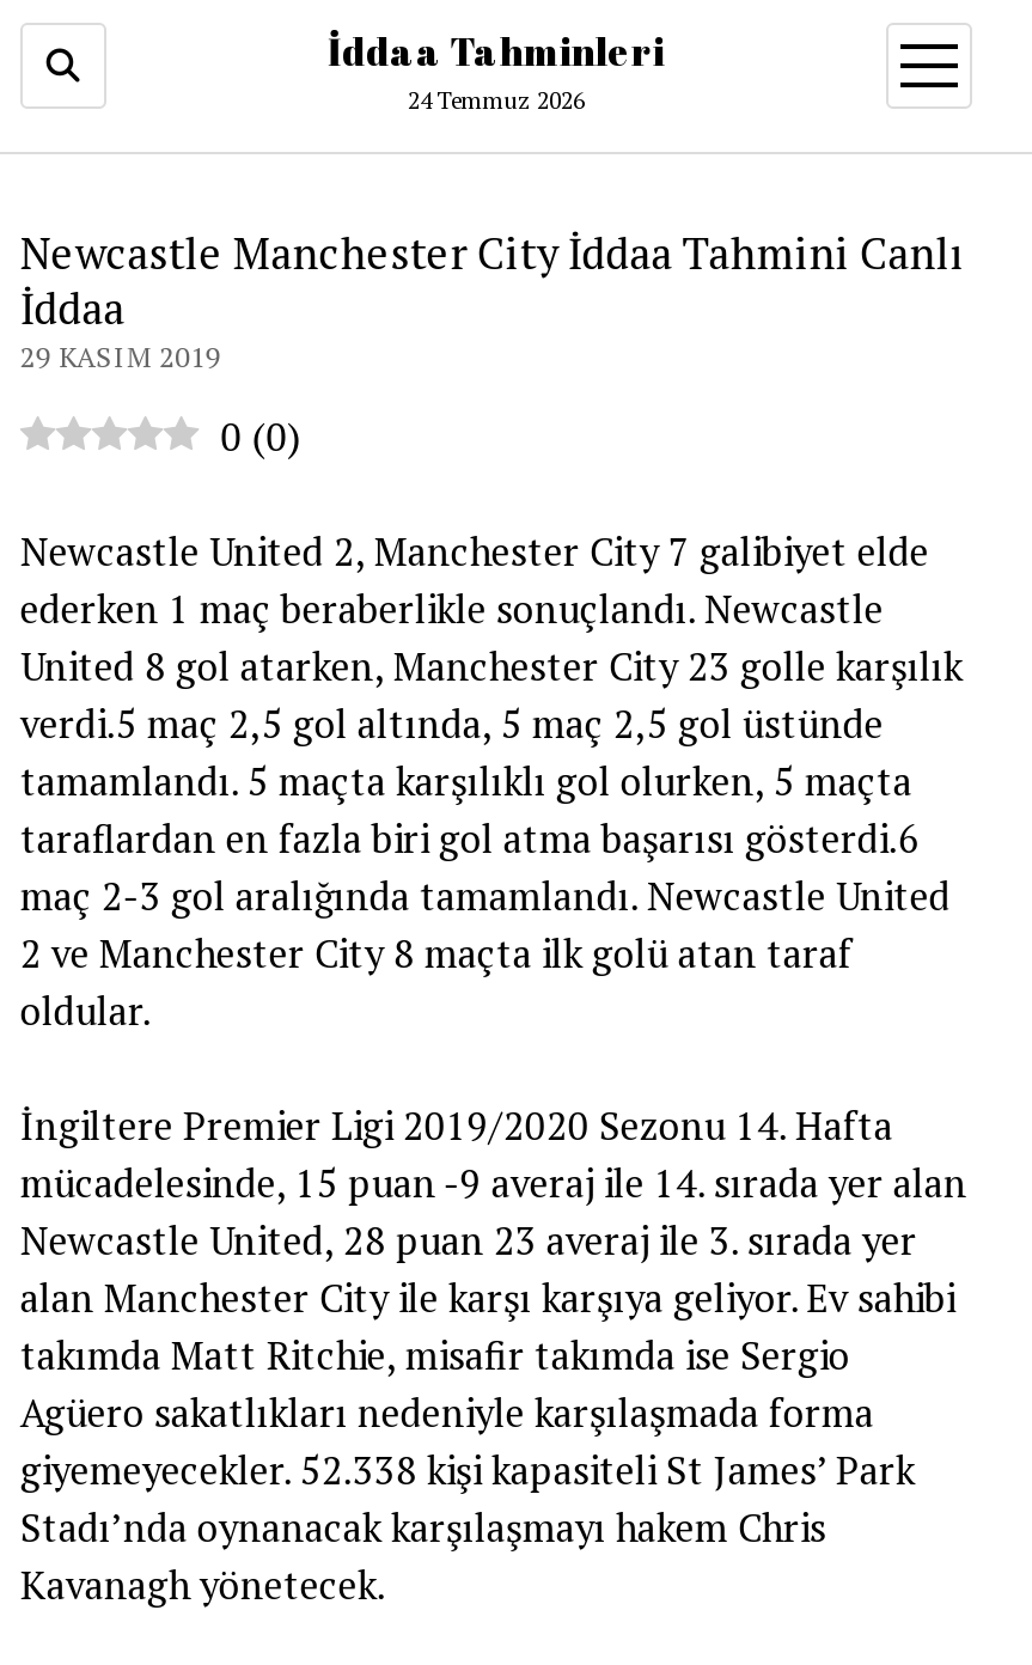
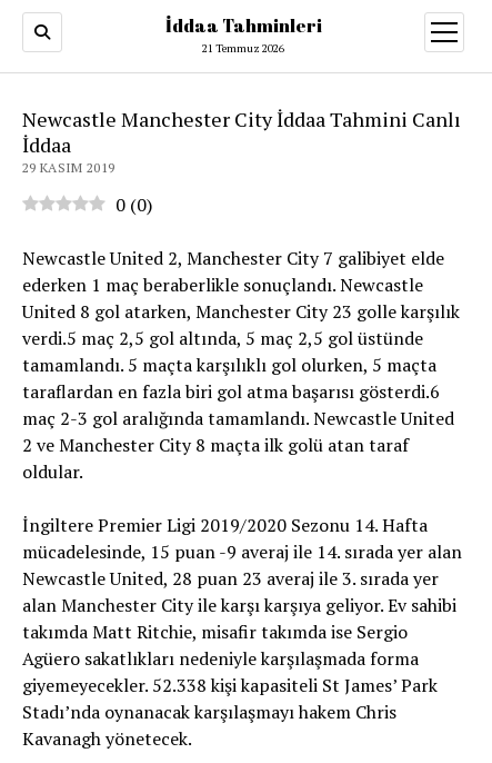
[408,85,585,116] 24 Temmuz 2026 -> [202,41,284,56] 21 Temmuz 2026

